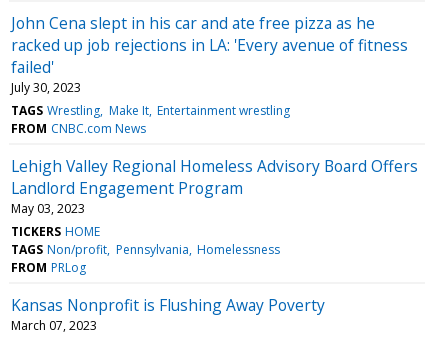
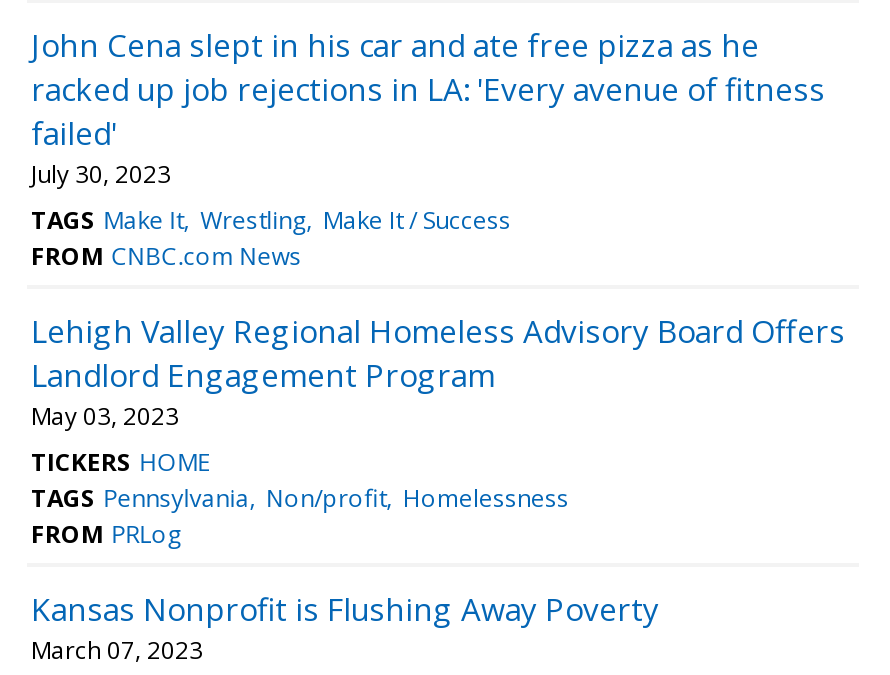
[11,102,290,119] TAGS Wrestling Make It Entertainment wrestling -> [31,203,511,237] TAGS Make It Wrestling Make It / Success
[11,241,280,258] TAGS Non/profit Pennsylvania Homelessness -> [31,481,569,515] TAGS Pennsylvania Non/profit Homelessness

